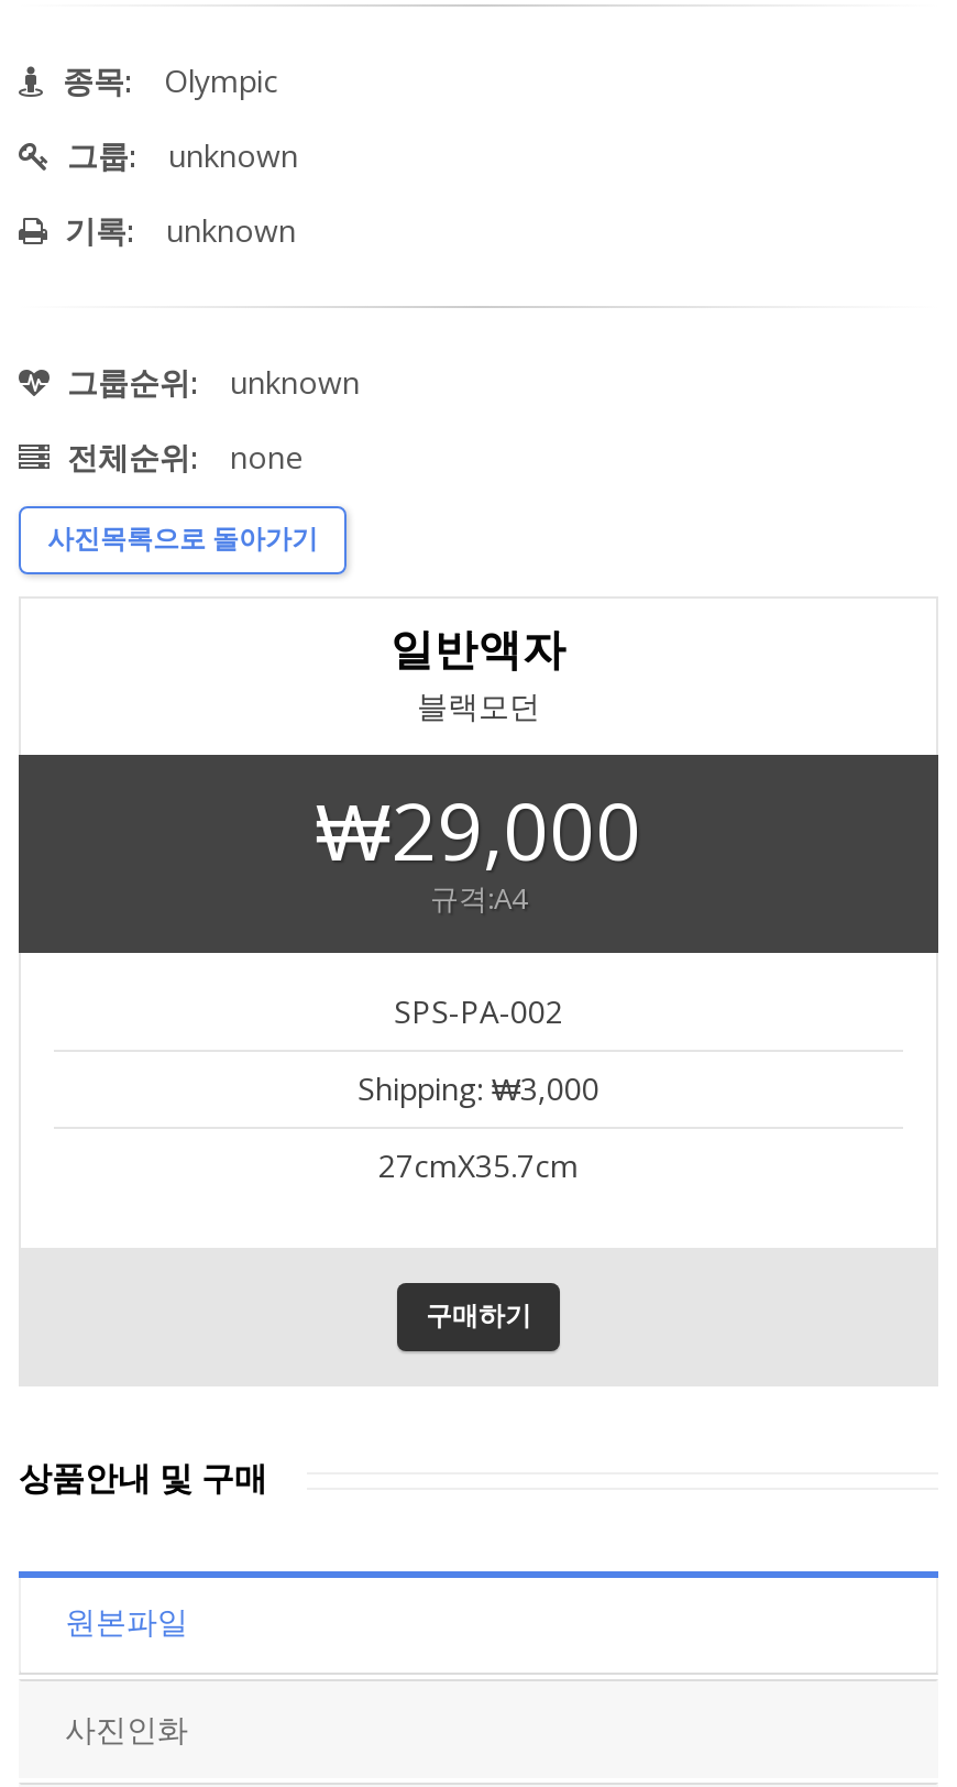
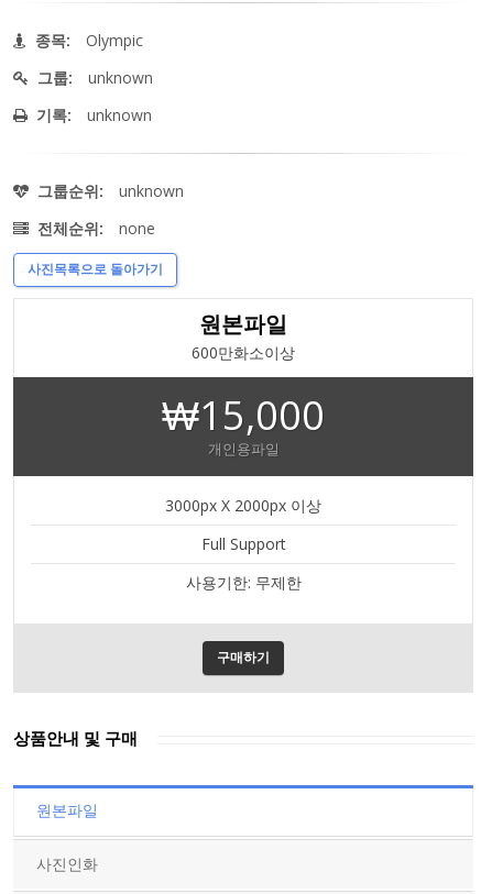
[391,625,566,726] 일반액자 | 블랙모던 -> [192,312,295,363] 원본파일 | 600만화소이상
[316,776,641,917] ₩29,000 | 규격:A4 -> [162,388,325,458] ₩15,000 | 개인용파일
[394,990,563,1032] SPS-PA-002 -> [165,495,321,516] 3000px X 2000px 이상
[358,1067,599,1109] Shipping: ₩3,000 -> [201,533,286,554] Full Support
[378,1144,579,1186] 27cmX35.7cm -> [185,572,301,592] 사용기한: 무제한

